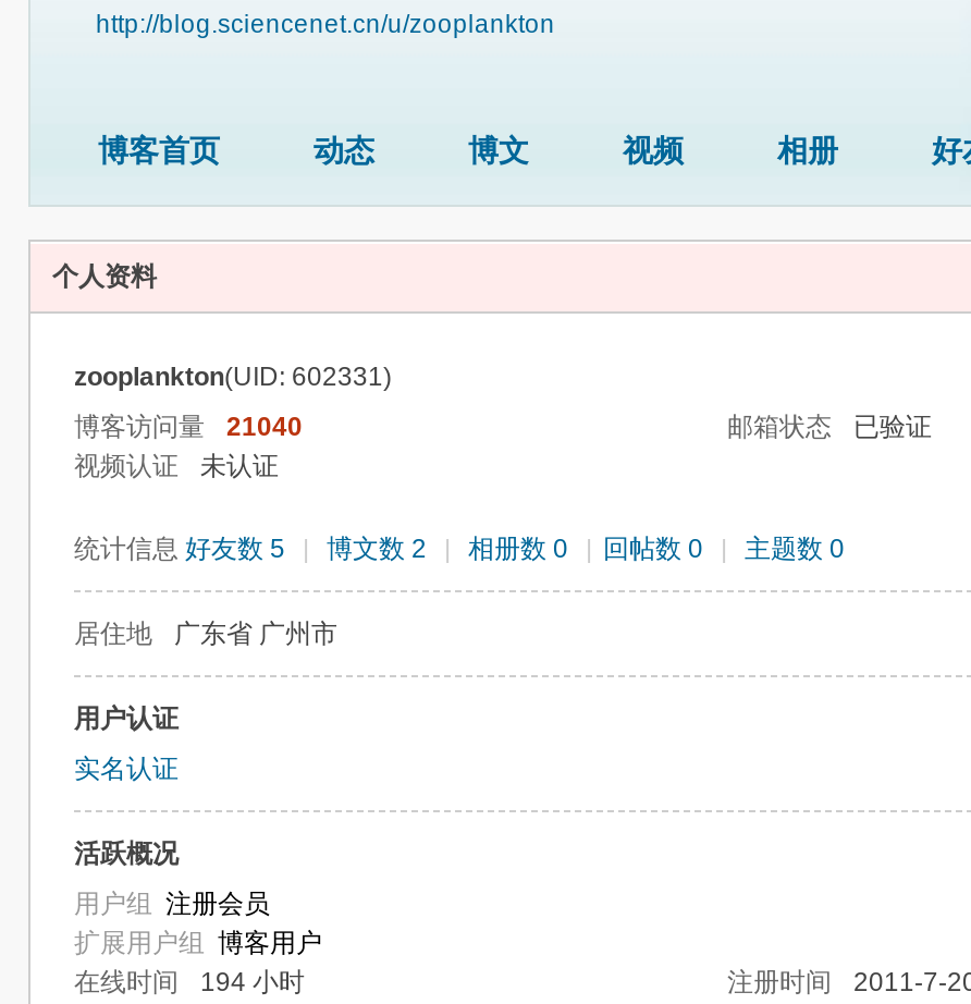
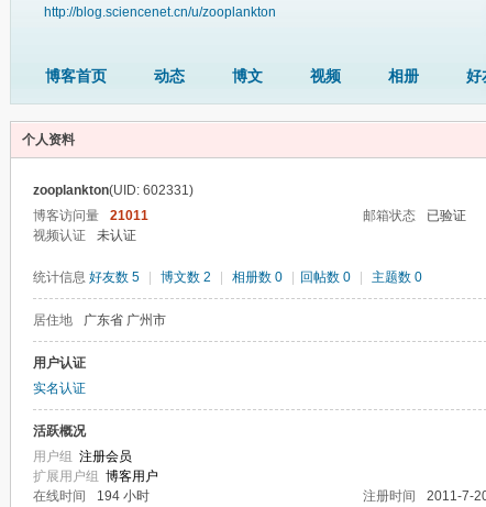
[74,412,303,442] 博客访问量 21040 -> [33,208,148,223] 博客访问量 21011

